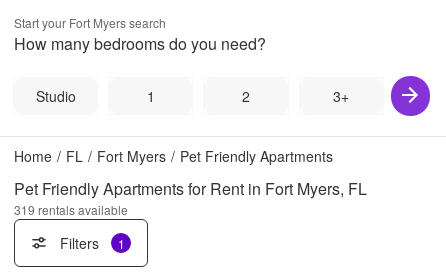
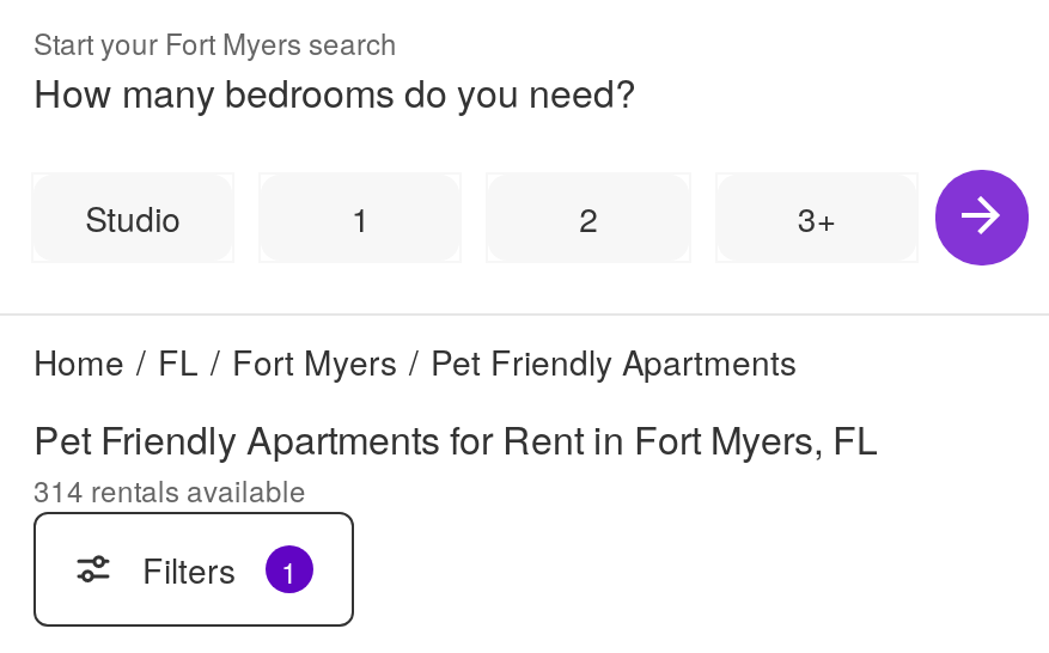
[14,201,128,218] 319 rentals available -> [33,469,306,509] 314 rentals available

